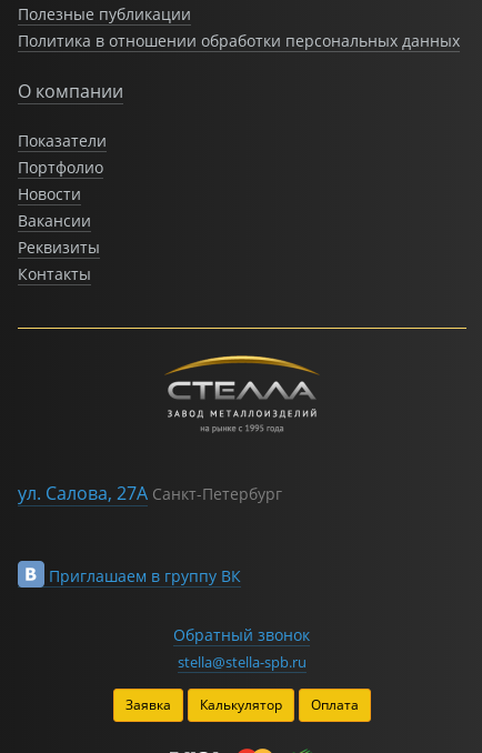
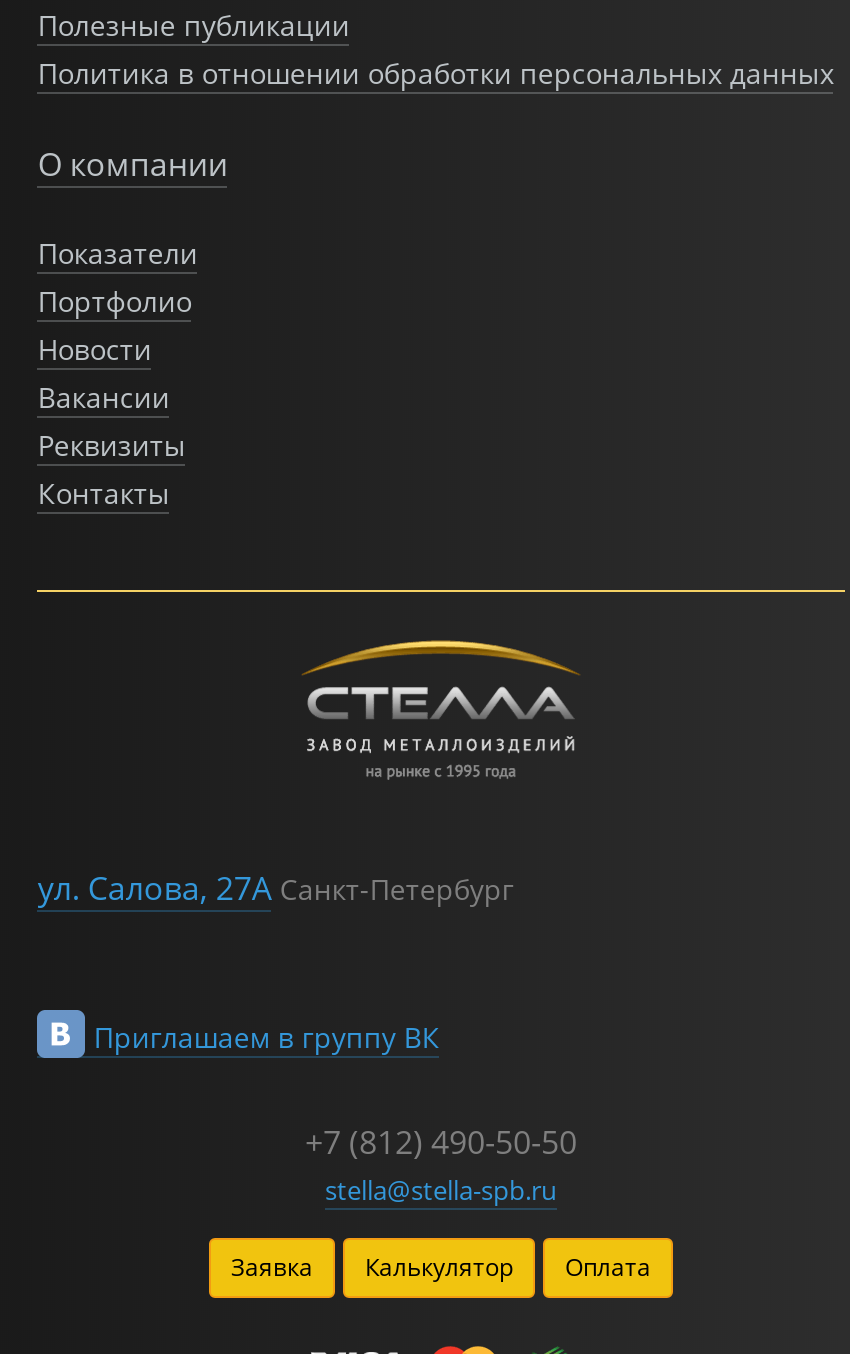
[174,624,310,645] Обратный звонок -> [305,1120,577,1164] +7 (812) 490-50-50

